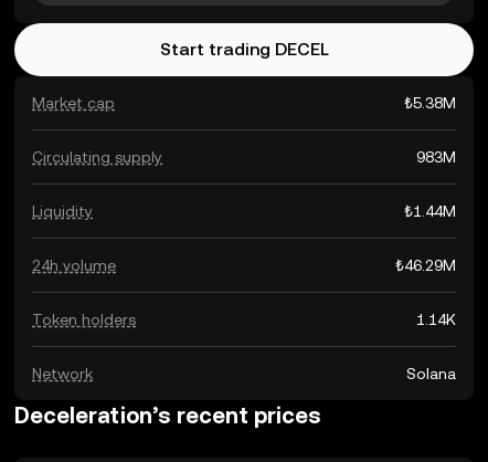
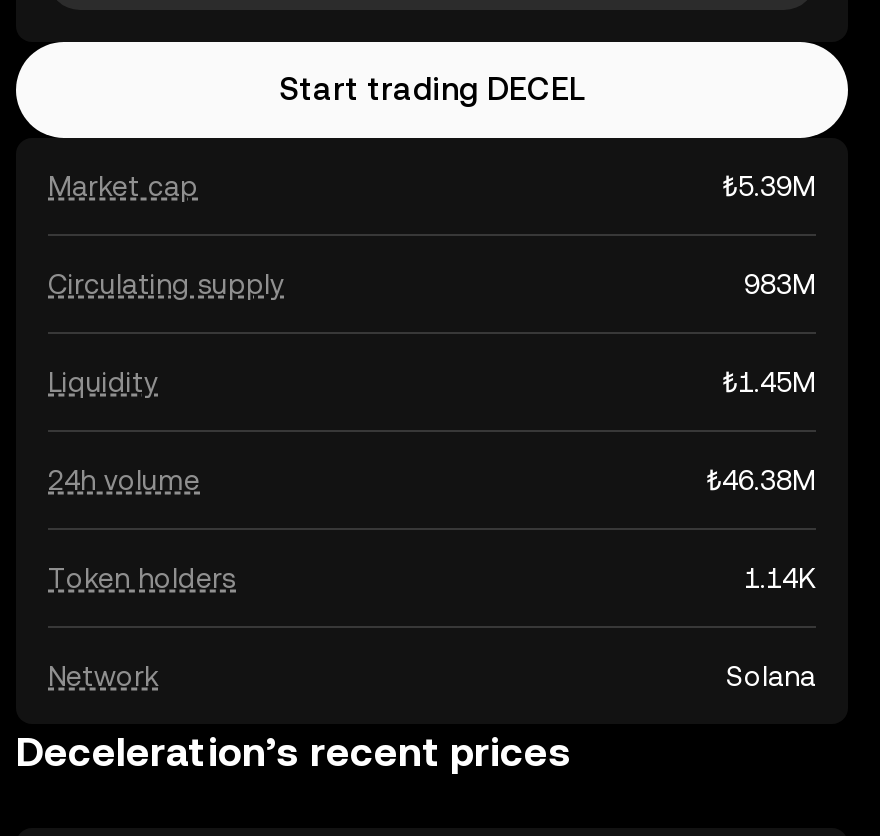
[404,94,456,112] ₺5.38M -> [722,170,816,202] ₺5.39M
[404,202,456,220] ₺1.44M -> [722,366,816,398] ₺1.45M
[395,256,456,274] ₺46.29M -> [706,464,816,496] ₺46.38M

